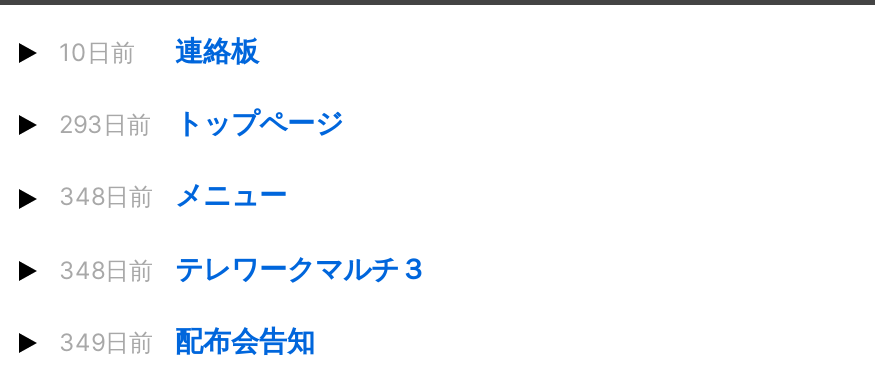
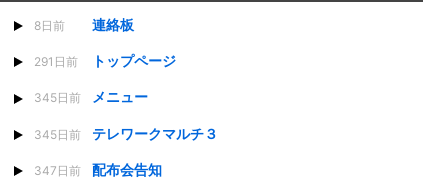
[59,33,259,67] 10日前 連絡板 -> [34,16,134,33] 8日前 連絡板
[59,105,343,139] 293日前 トップページ -> [34,52,176,69] 291日前 トップページ
[59,178,287,212] 348日前 メニュー -> [34,88,148,105] 345日前 メニュー
[59,250,427,284] 348日前 テレワークマルチ３ -> [34,125,218,142] 345日前 テレワークマルチ３
[59,323,315,357] 349日前 配布会告知 -> [34,161,162,178] 347日前 配布会告知

